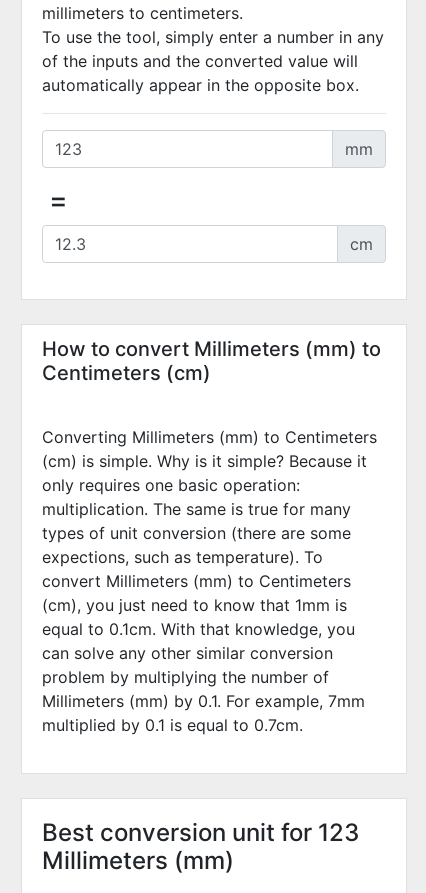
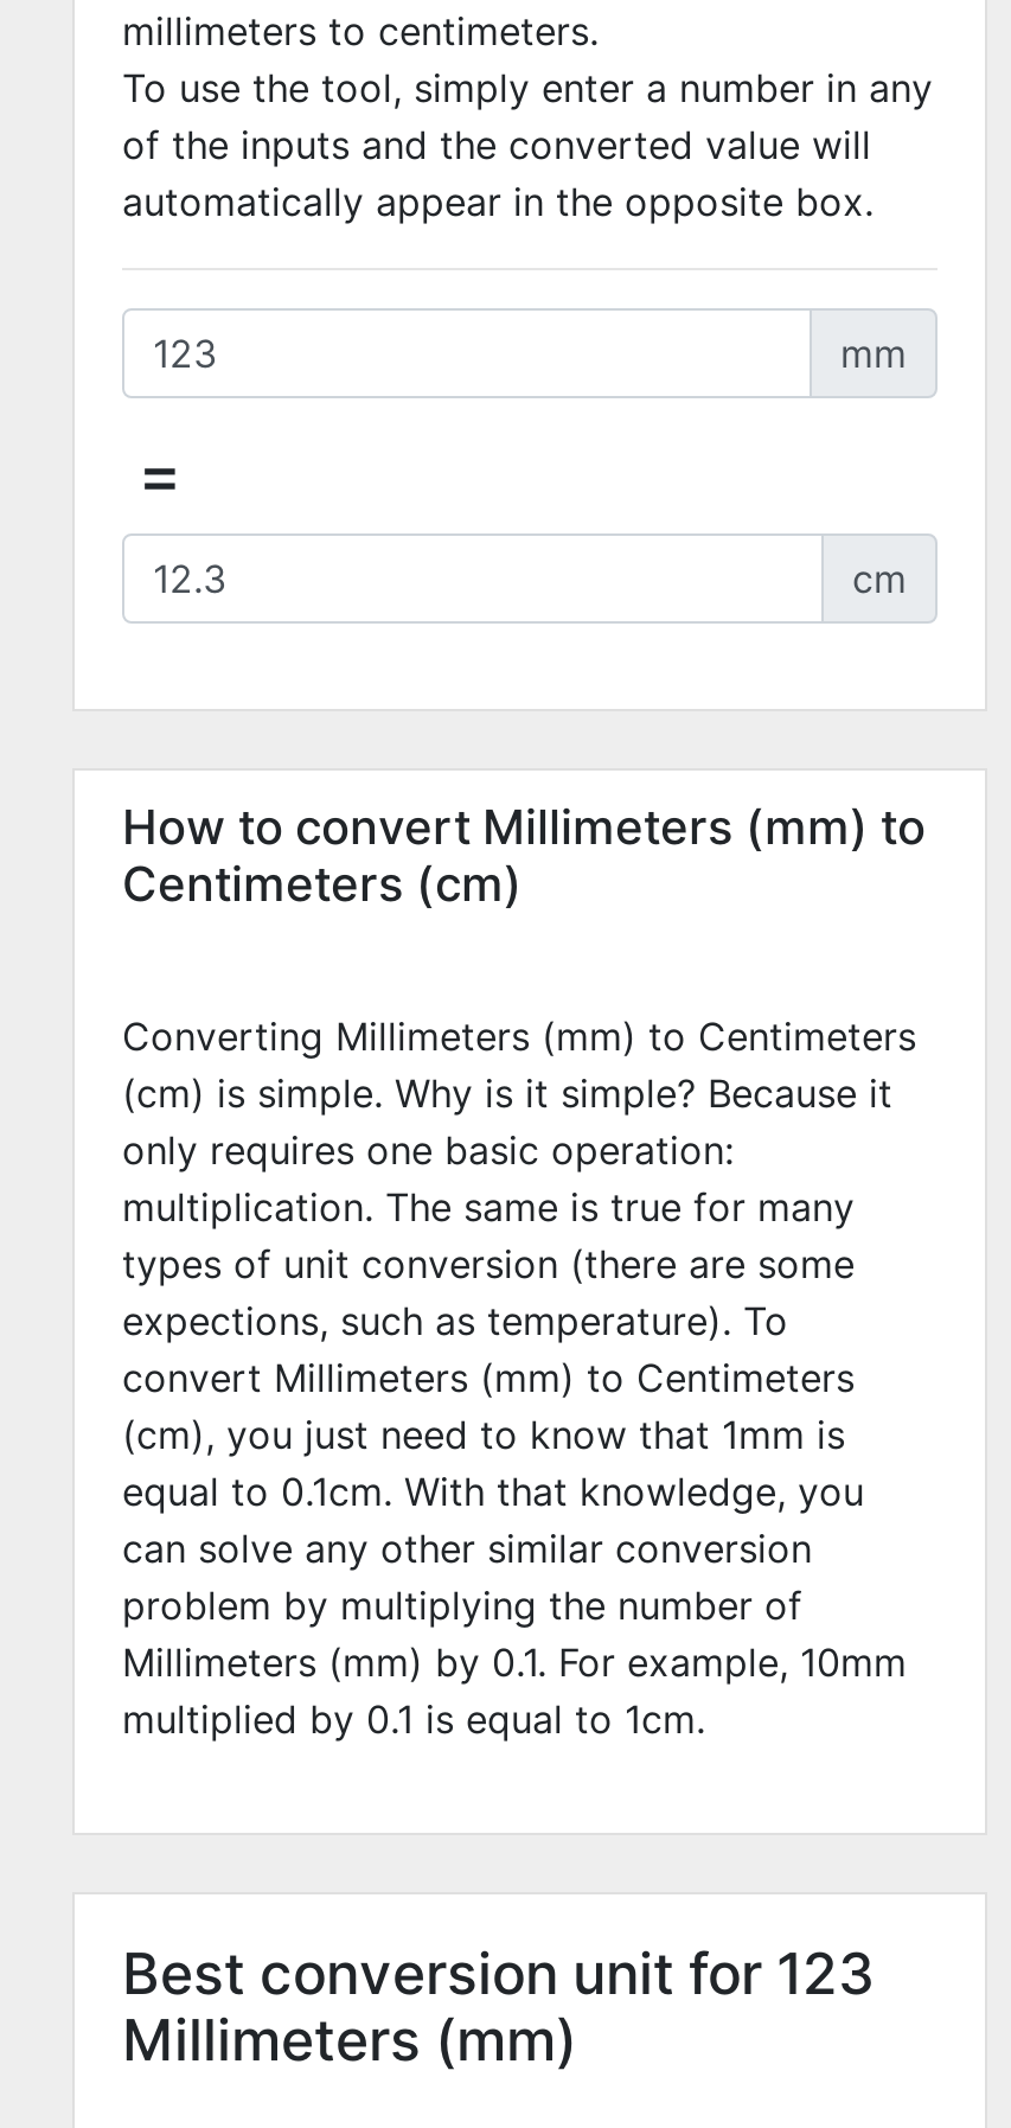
[42,691,365,711] Millimeters (mm) by 0.1. For example, 7mm -> [122,1638,907,1686] Millimeters (mm) by 0.1. For example, 10mm
[42,715,303,735] multiplied by 0.1 is equal to 0.7cm. -> [122,1695,705,1743] multiplied by 0.1 is equal to 1cm.

